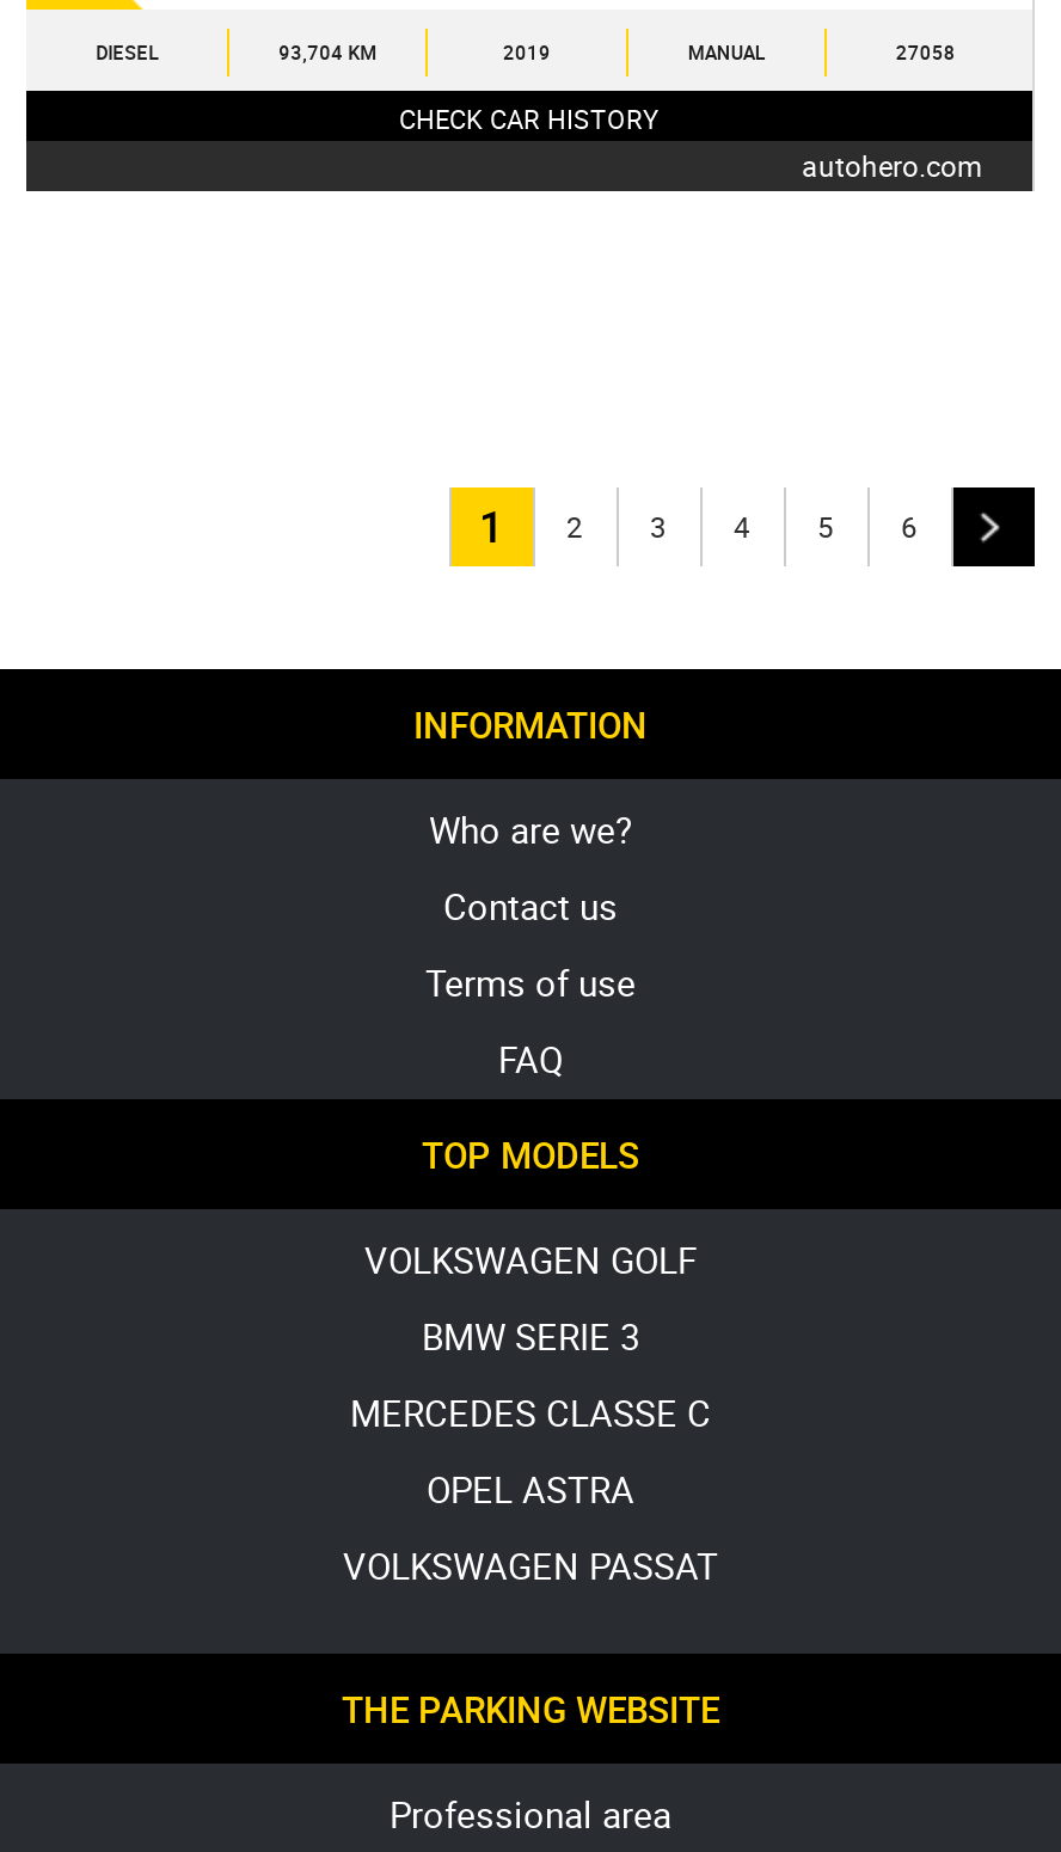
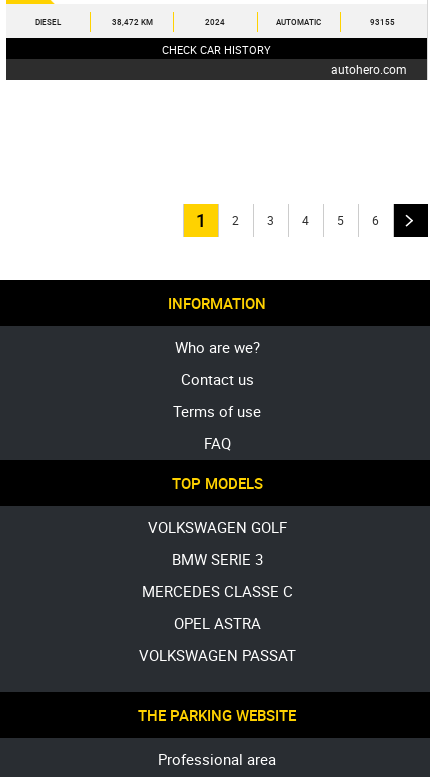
[279,41,955,65] 93,704 KM | 2019 | MANUAL | 27058 -> [112,17,395,27] 38,472 KM | 2024 | AUTOMATIC | 93155

